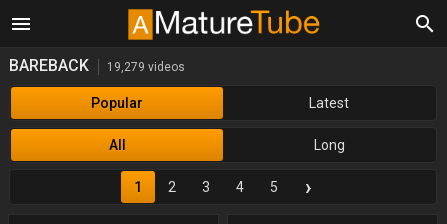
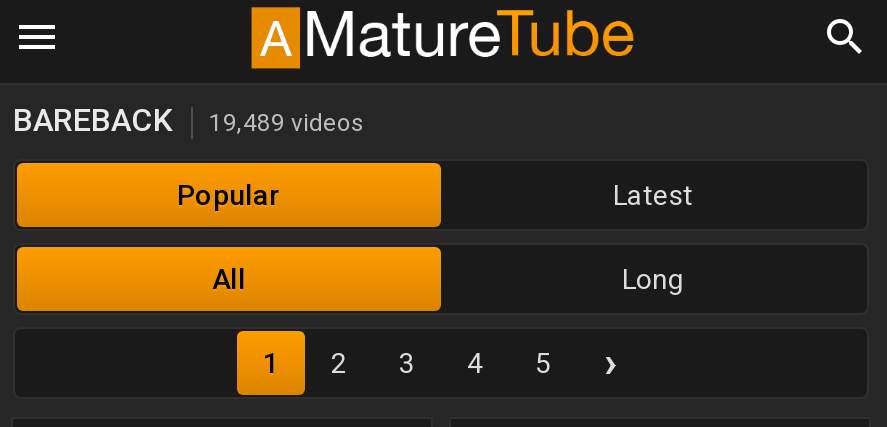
[9,56,185,75] BAREBACK 19,279 videos -> [13,101,365,139] BAREBACK 19,489 videos

